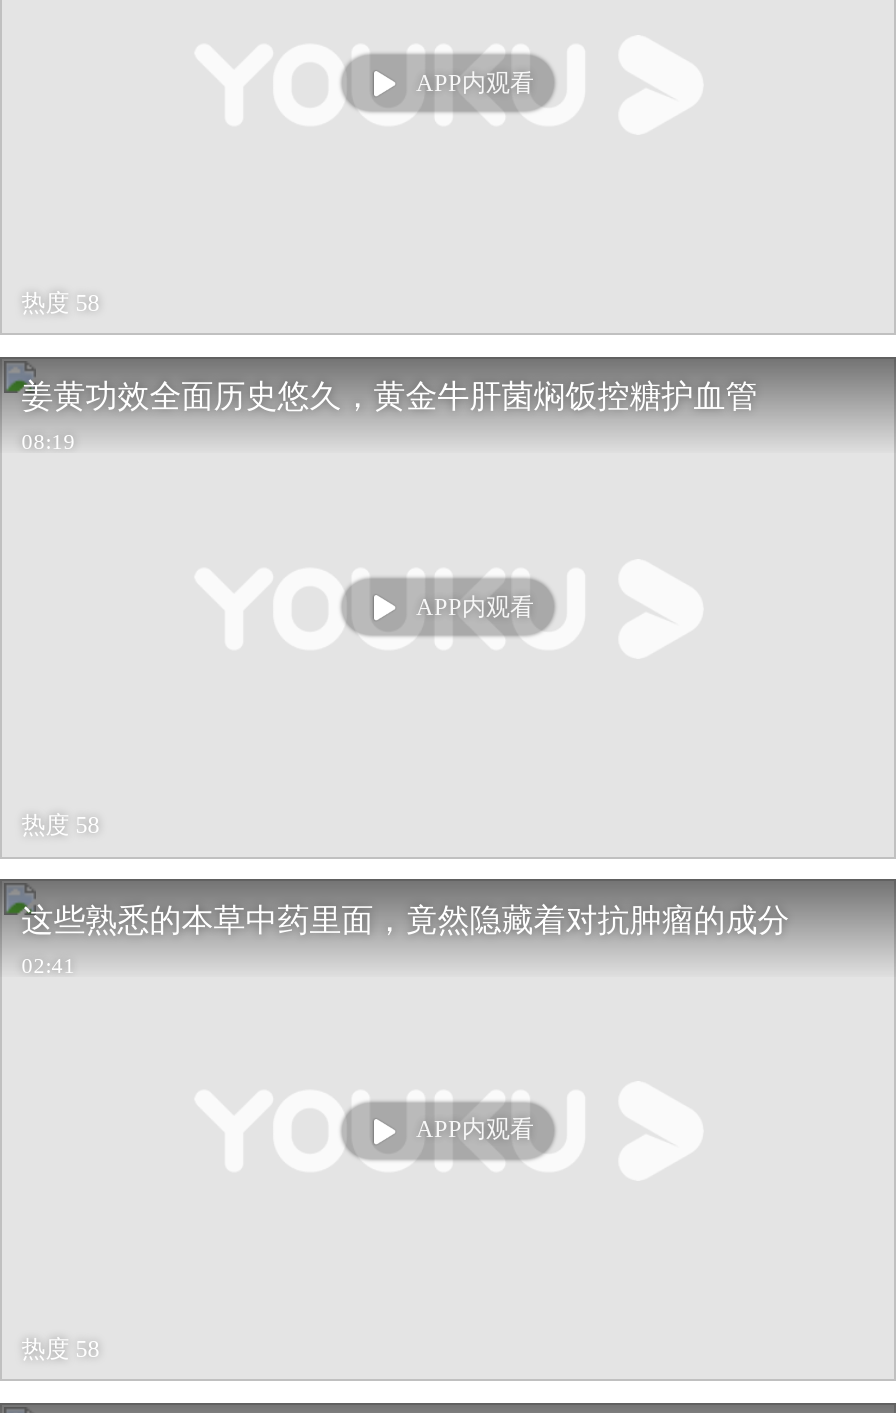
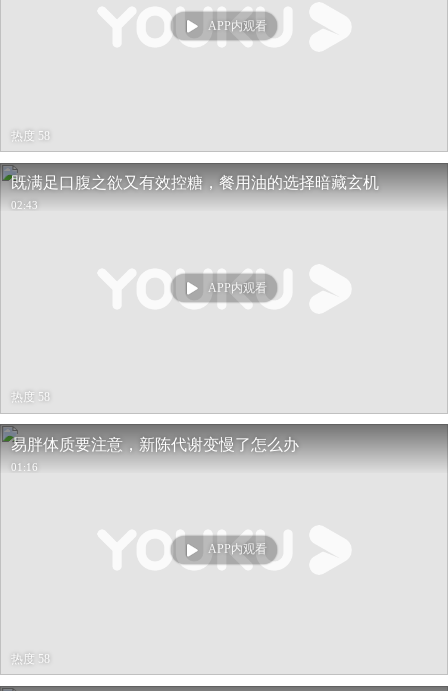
[22,380,758,414] 姜黄功效全面历史悠久，黄金牛肝菌焖饭控糖护血管 -> [11,174,379,191] 既满足口腹之欲又有效控糖，餐用油的选择暗藏玄机
[22,429,76,453] 08:19 -> [11,199,38,211] 02:43
[22,903,790,937] 这些熟悉的本草中药里面，竟然隐藏着对抗肿瘤的成分 -> [11,436,299,453] 易胖体质要注意，新陈代谢变慢了怎么办
[22,953,76,977] 02:41 -> [11,461,38,473] 01:16

